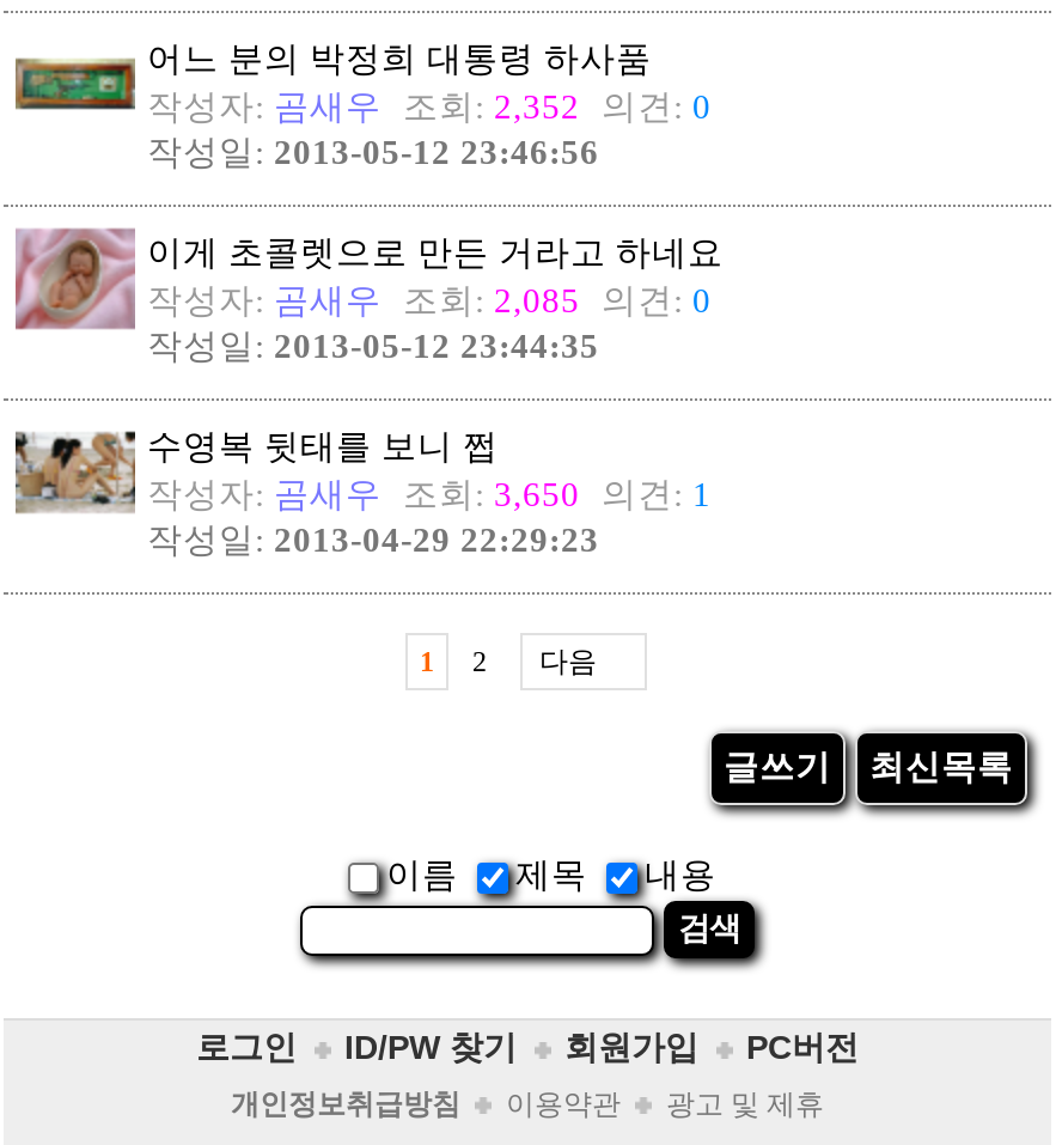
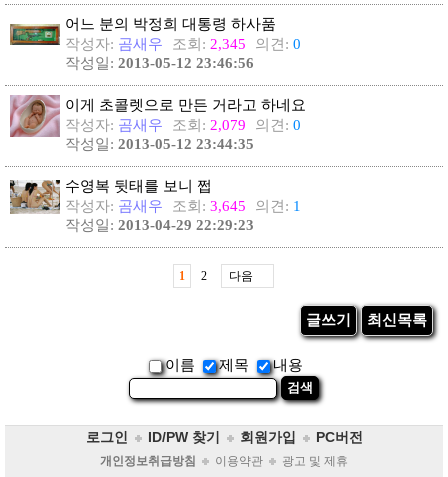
[147,87,712,126] 작성자: 곰새우 조회: 2,352 의견: 0 -> [65,36,301,52] 작성자: 곰새우 조회: 2,345 의견: 0
[147,281,712,319] 작성자: 곰새우 조회: 2,085 의견: 0 -> [65,117,301,133] 작성자: 곰새우 조회: 2,079 의견: 0
[147,475,712,513] 작성자: 곰새우 조회: 3,650 의견: 1 -> [65,198,301,214] 작성자: 곰새우 조회: 3,645 의견: 1

